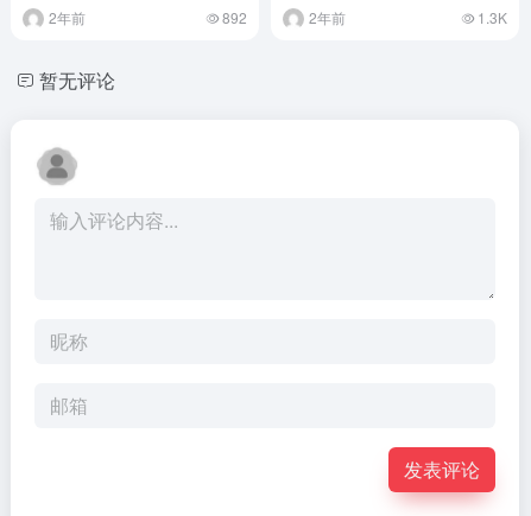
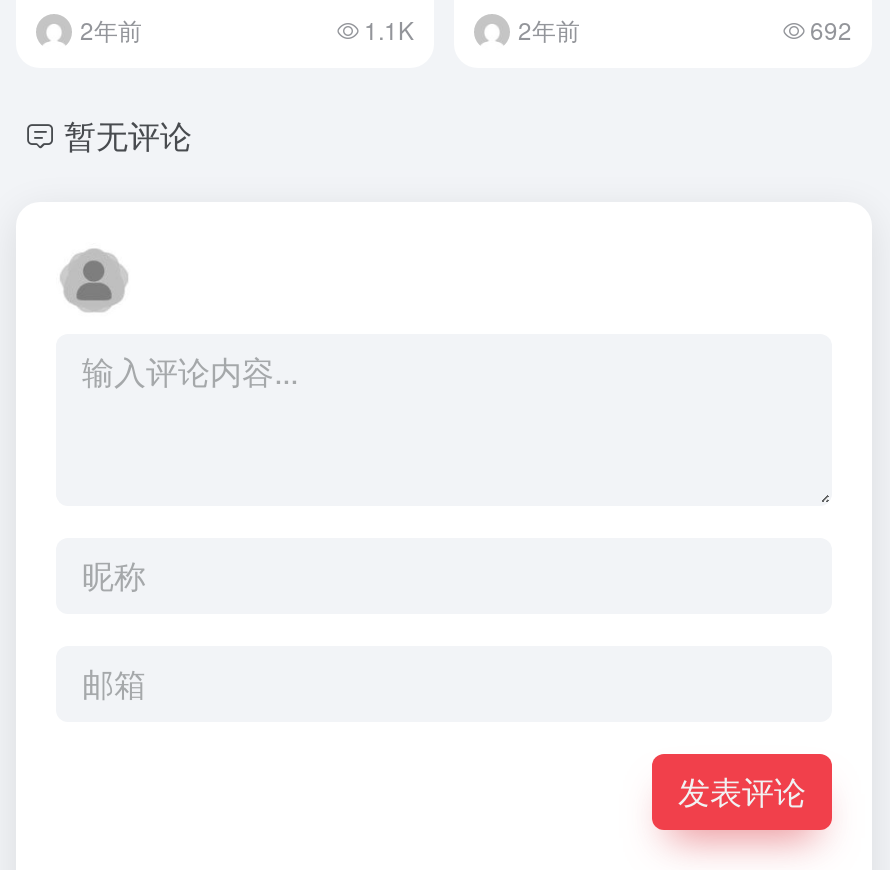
[222,7,247,27] 892 -> [364,11,414,45] 1.1K
[478,7,507,27] 1.3K -> [810,11,852,45] 692

